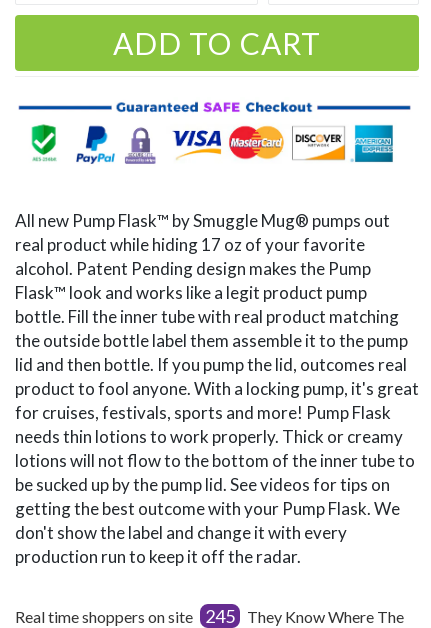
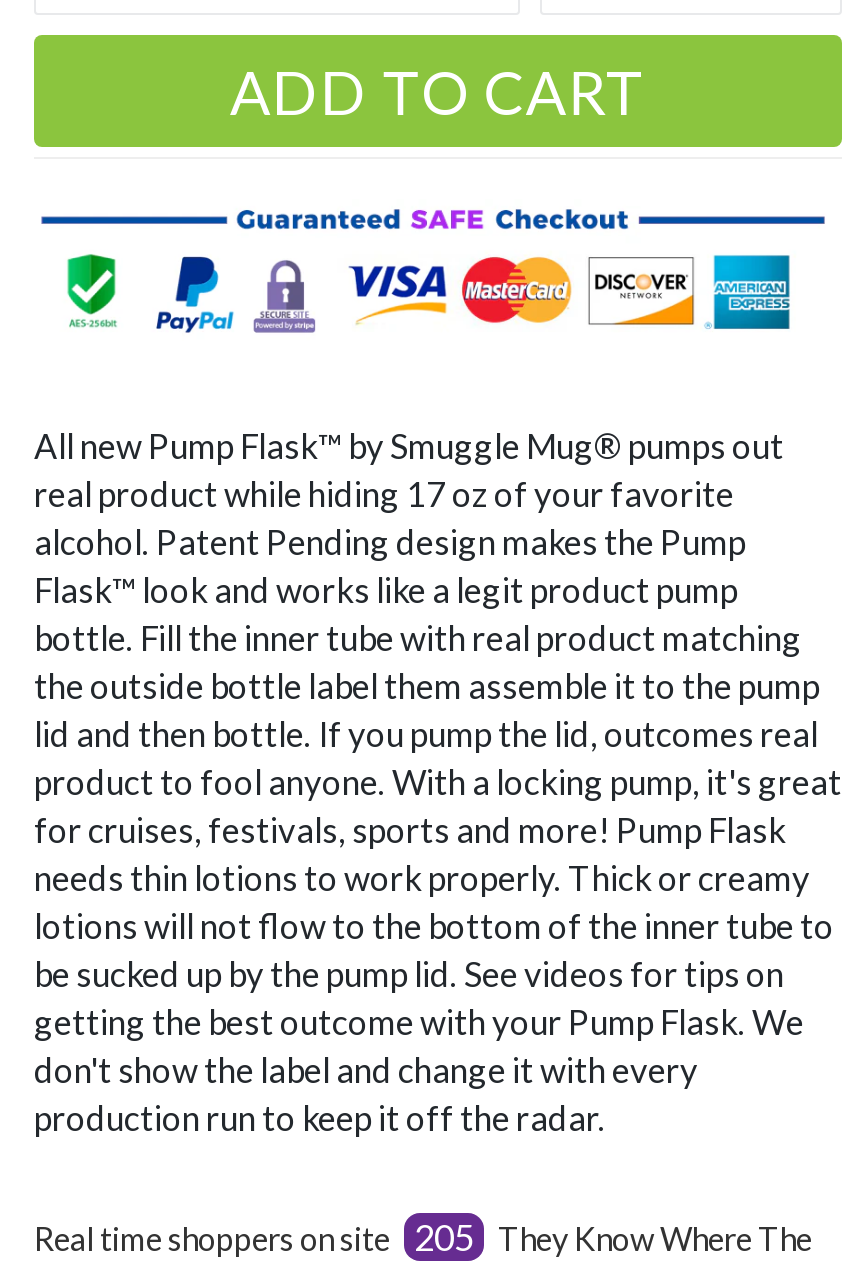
[15,605,404,627] Real time shoppers on site 245 They Know Where The -> [34,1214,812,1258] Real time shoppers on site 205 They Know Where The

